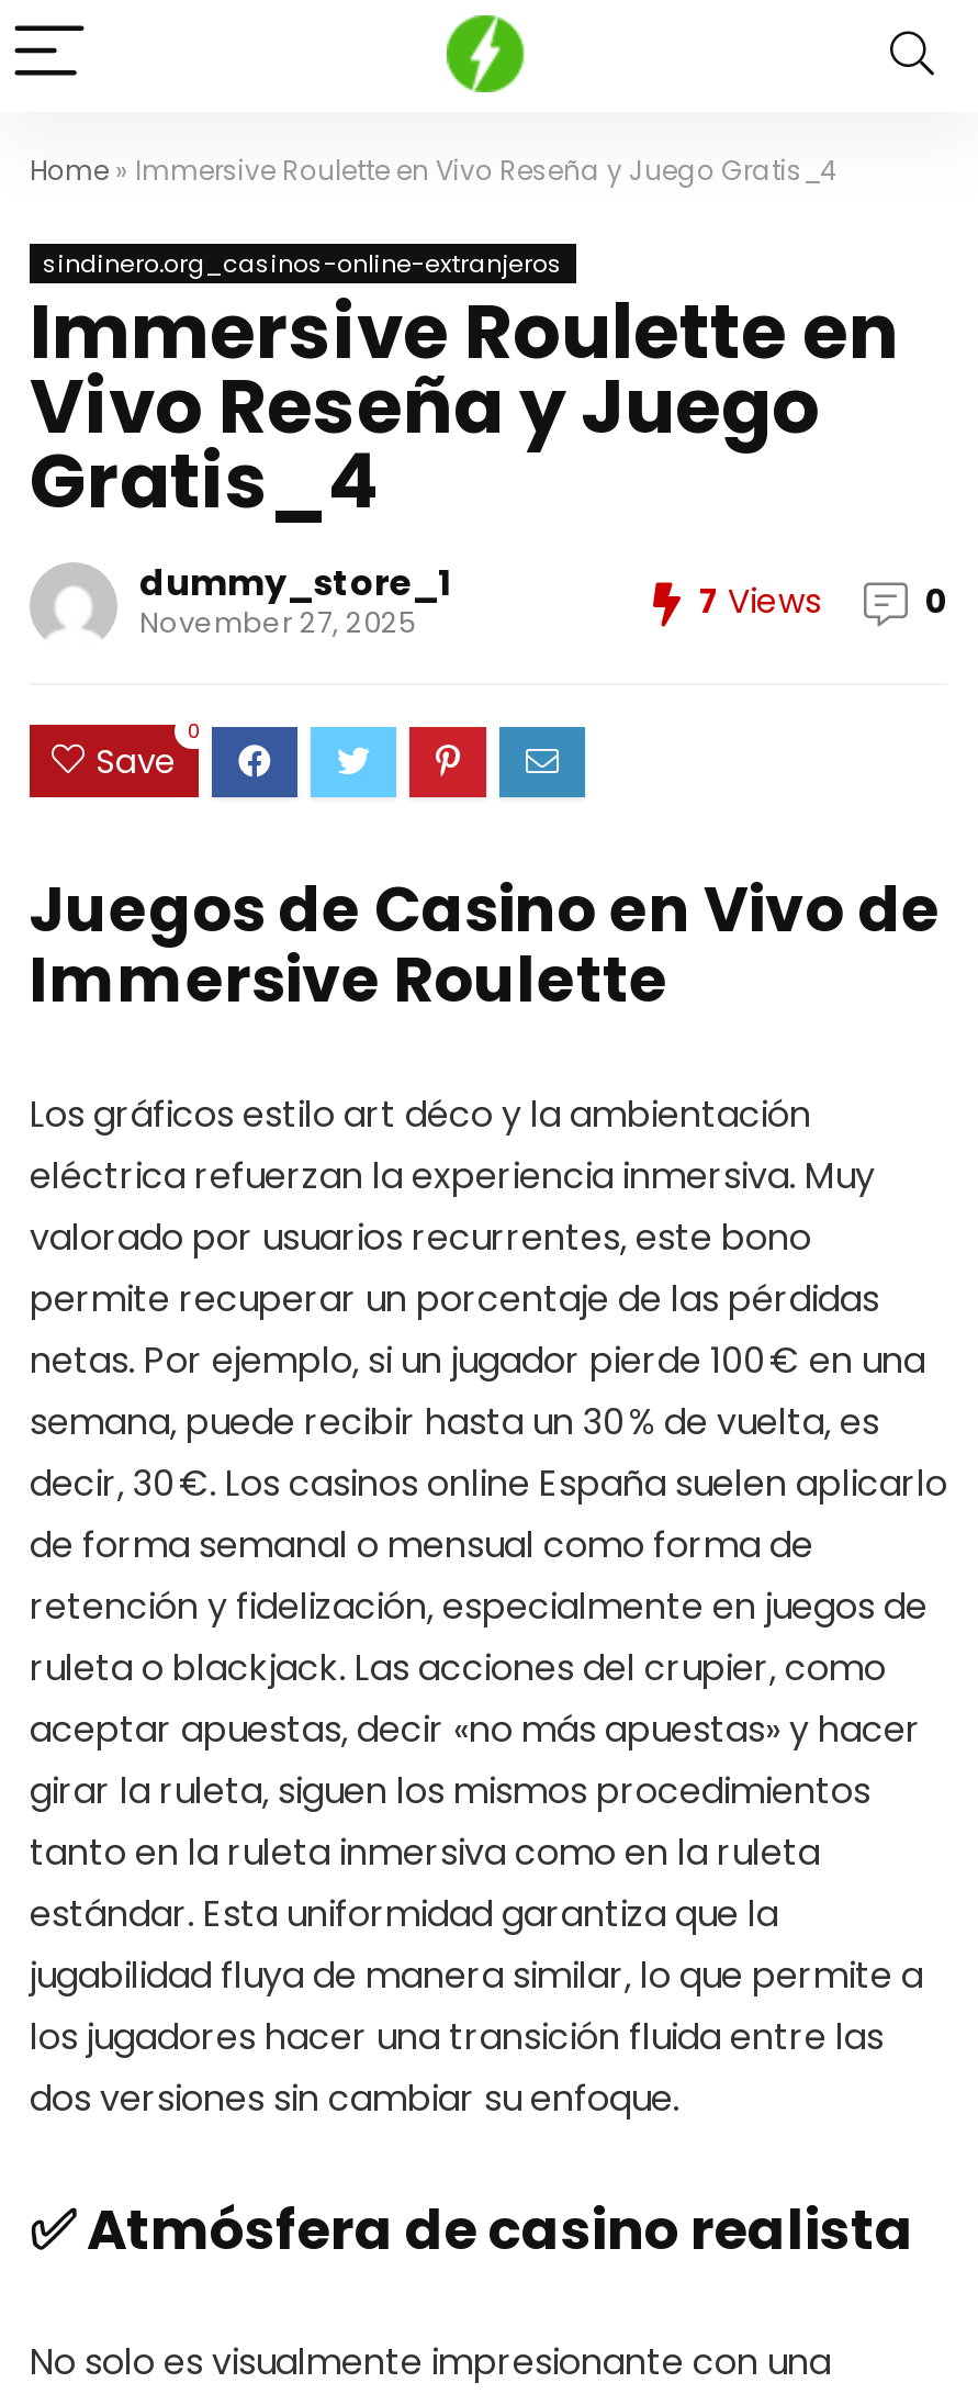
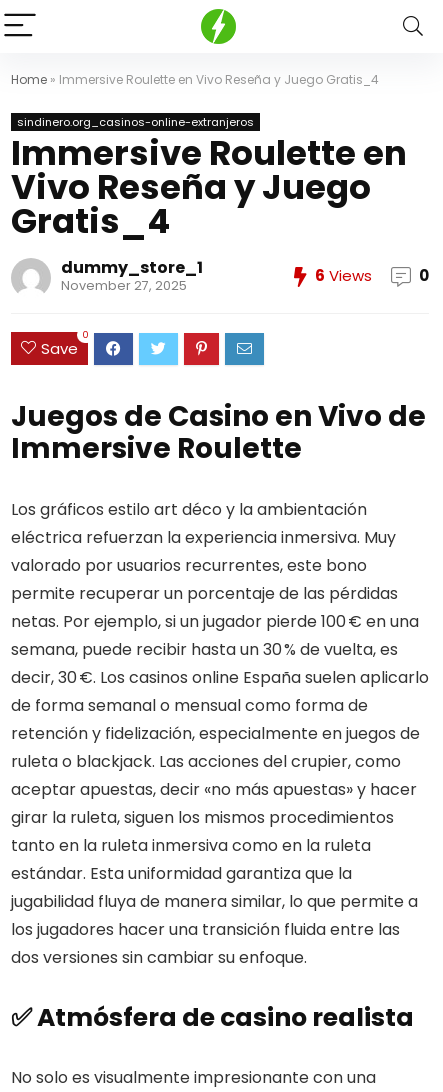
[699,578,822,624] 7 Views -> [315,265,372,286] 6 Views

